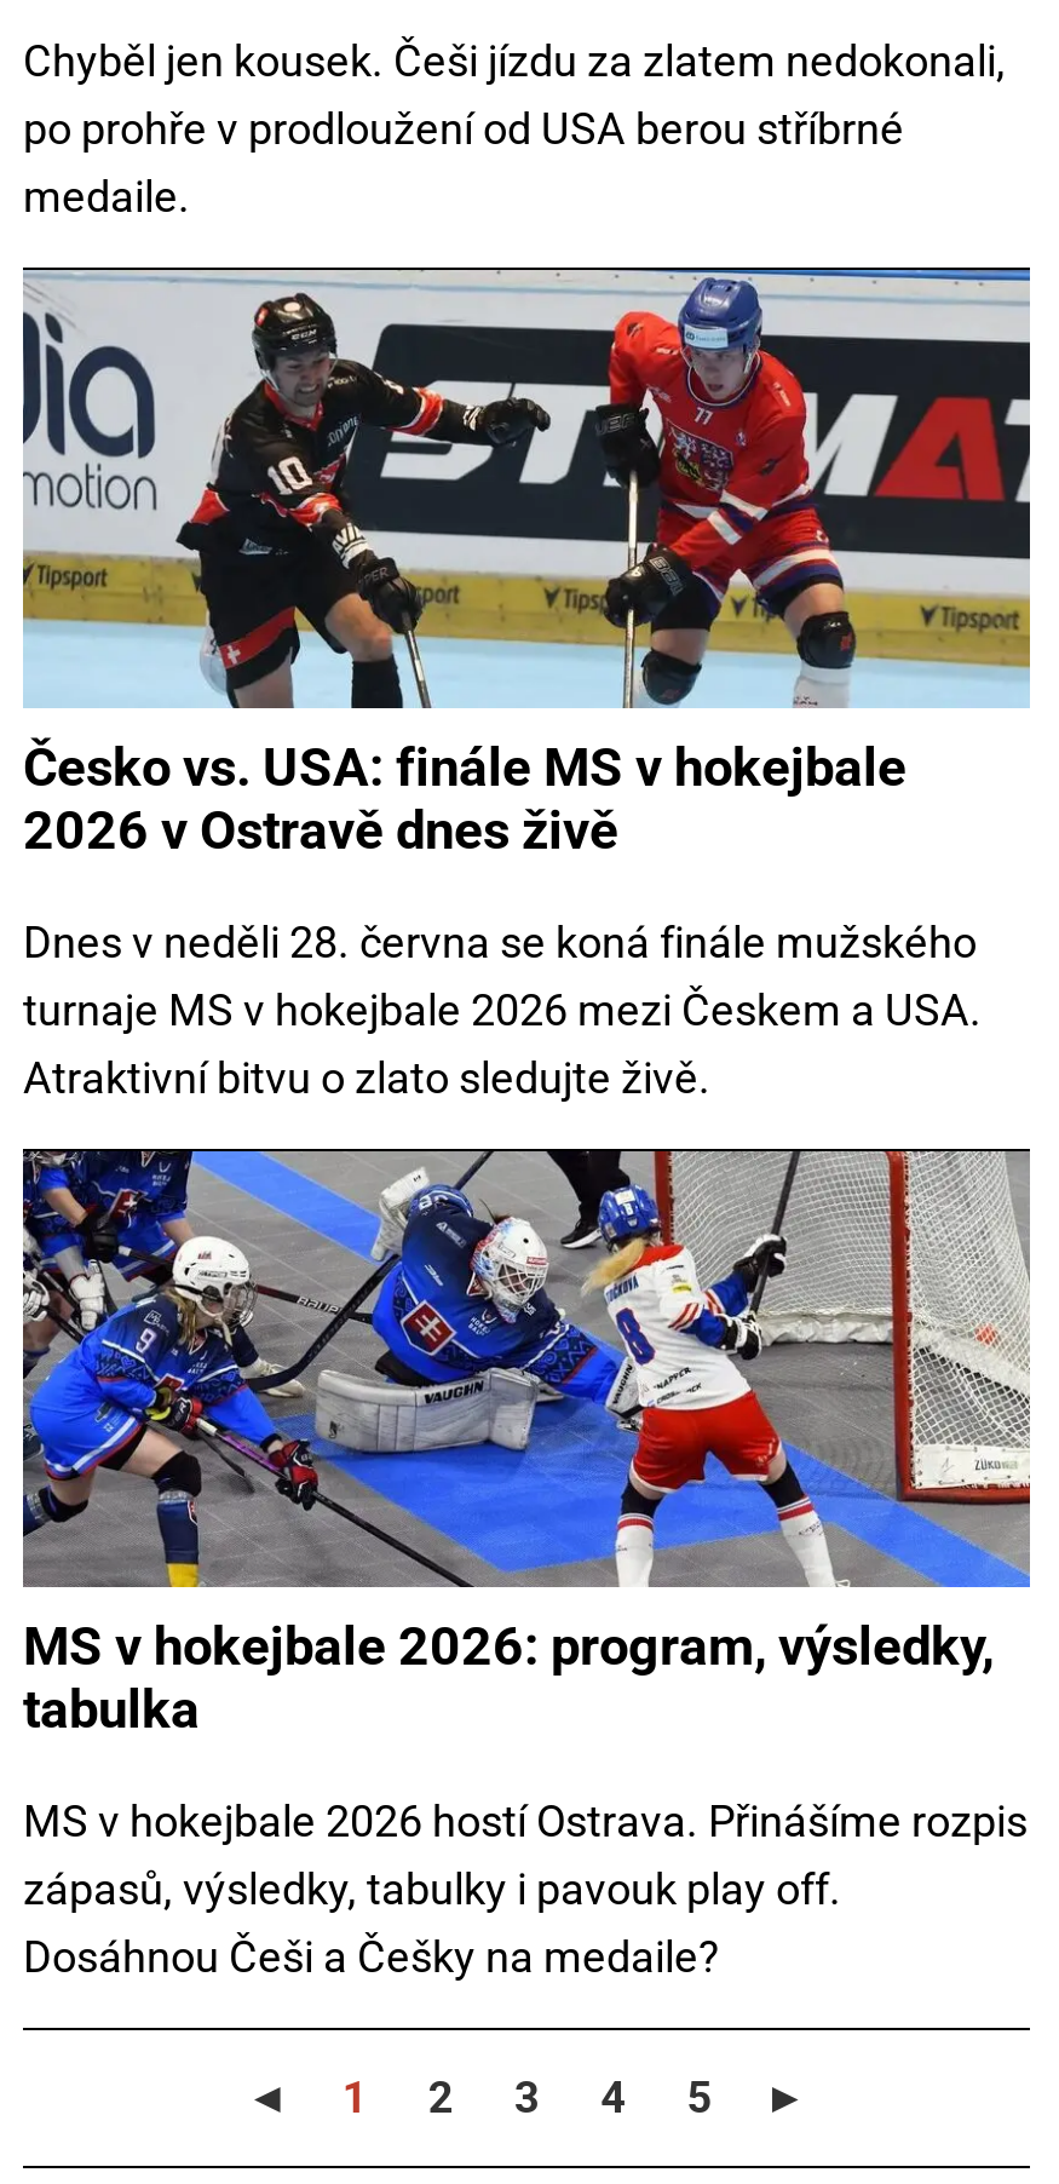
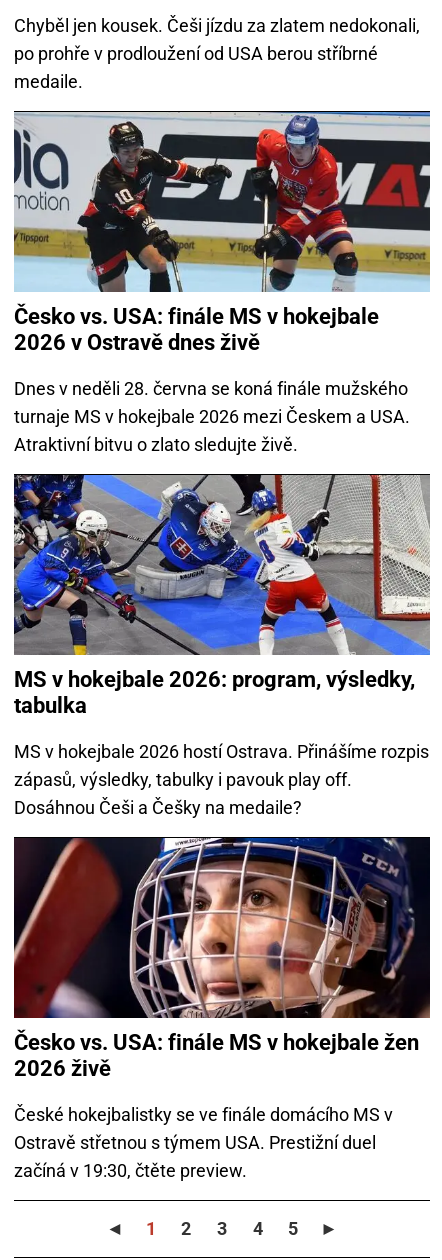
none -> [13,837,431,1181] [image] | Česko vs. USA: finále MS v hokejbale žen | 2026 živě | České hokejbalistky se ve finále domácího MS v | Ostravě střetnou s týmem USA. Prestižní duel | začíná v 19:30, čtěte preview.

